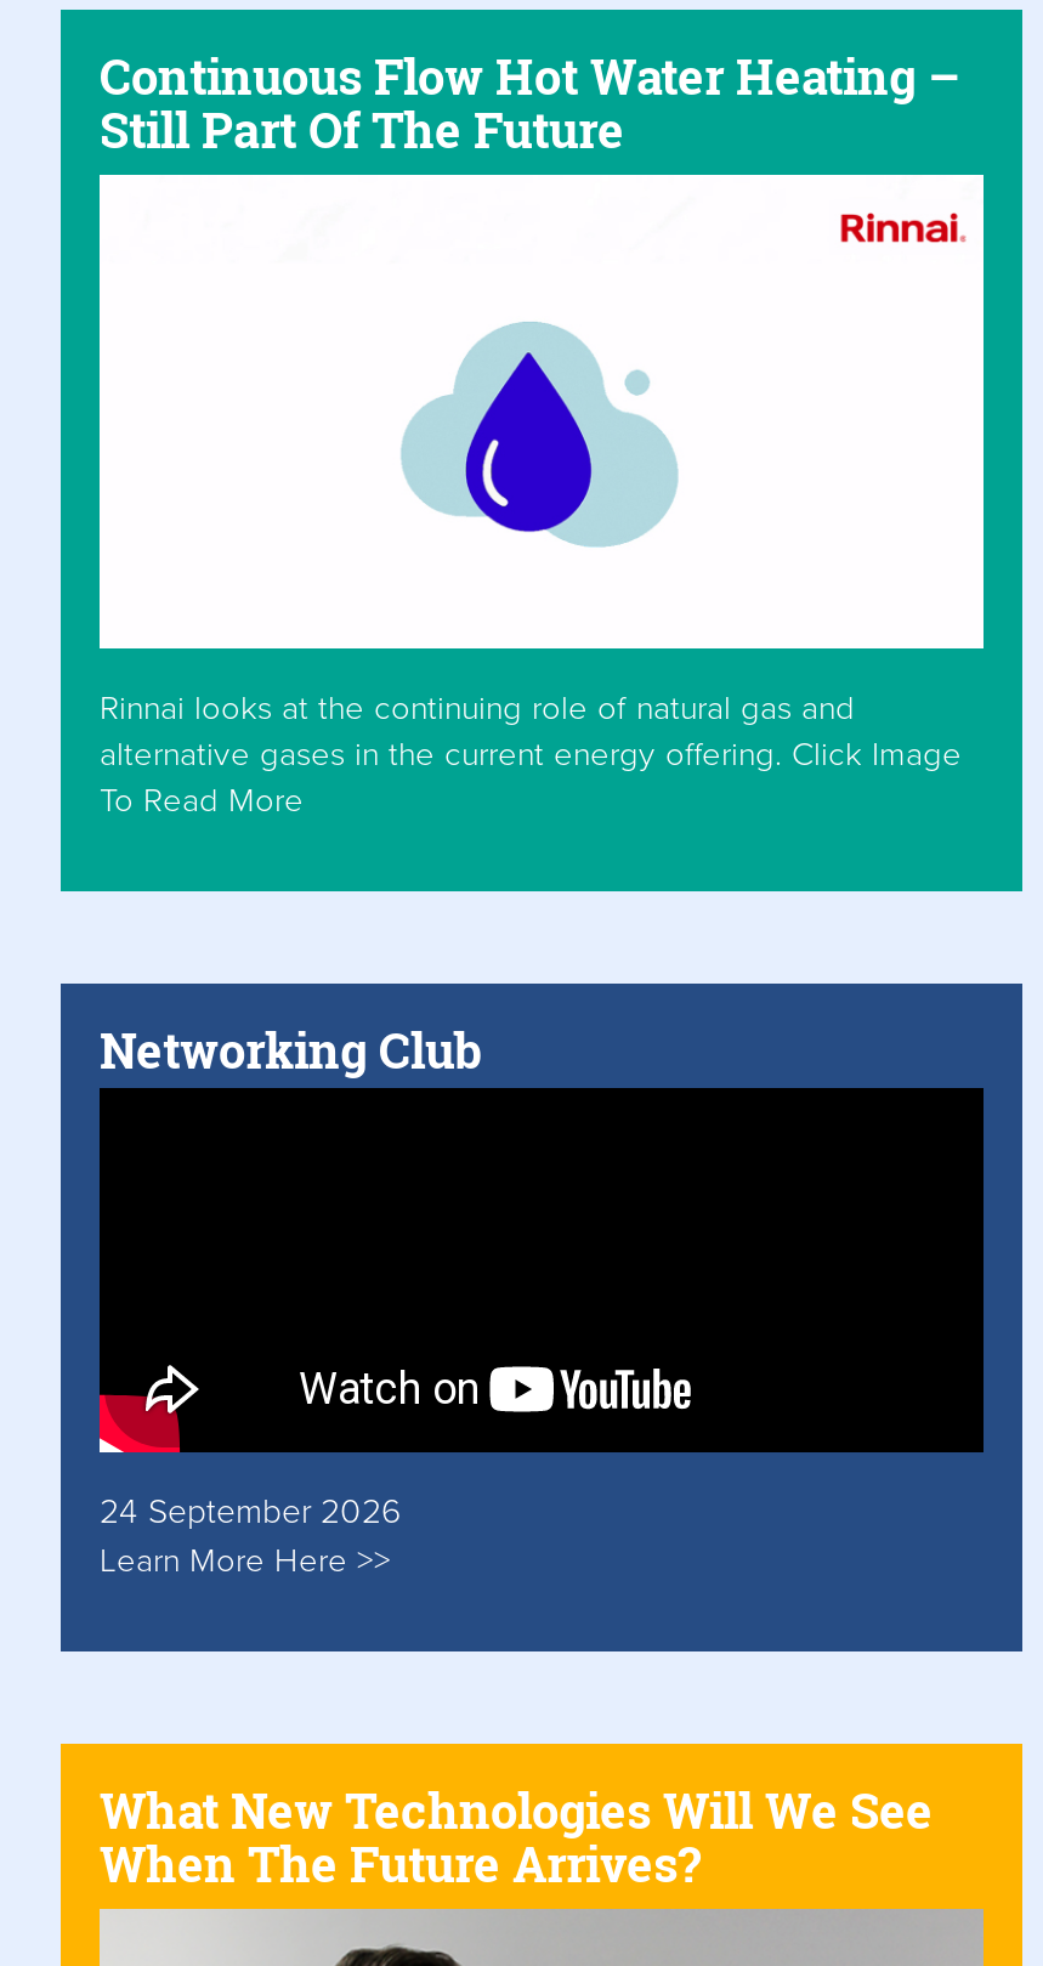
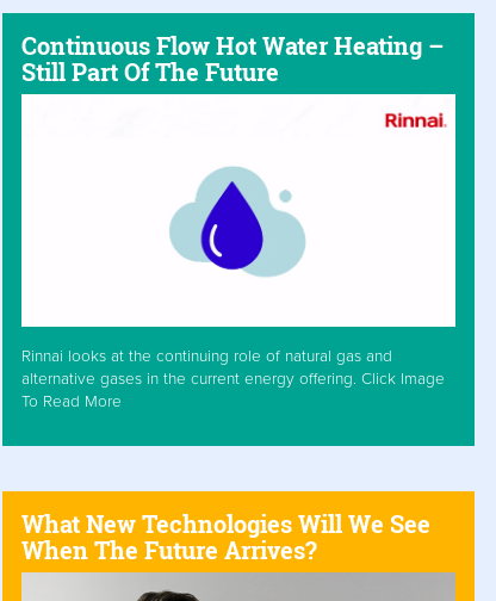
[61,981,1022,1654] [image] | Networking Club -> none
[100,1492,401,1581] 24 September 2026 | Learn More Here >> -> none

